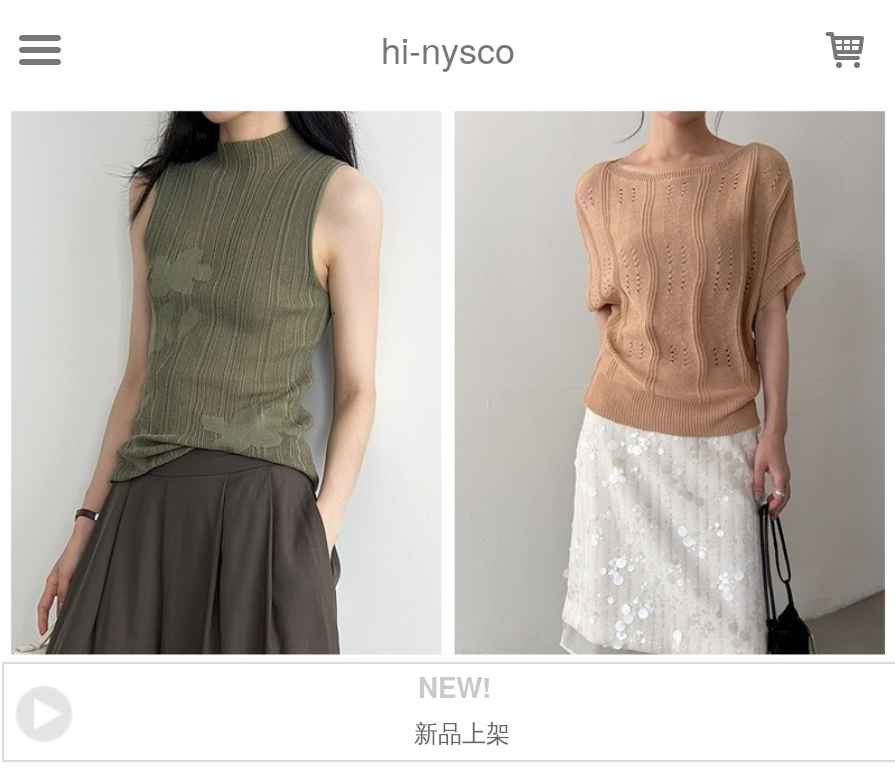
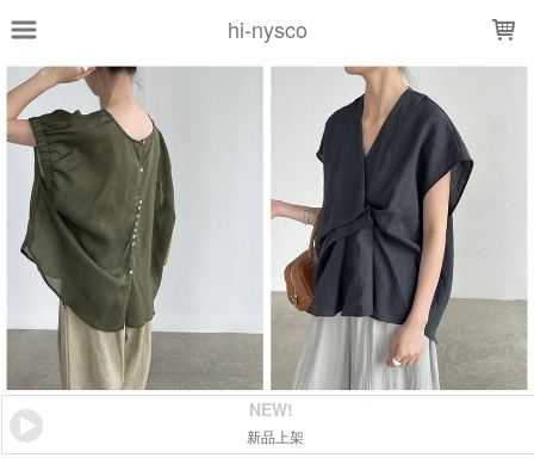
[12,110,440,656] [image] -> [6,66,263,391] [image]
[456,110,886,654] [image] -> [272,67,527,390] [image]

